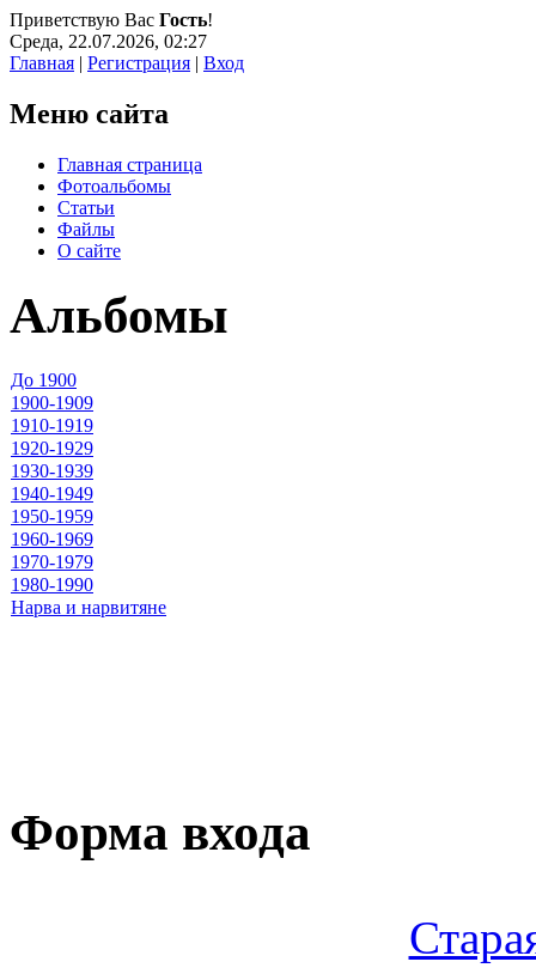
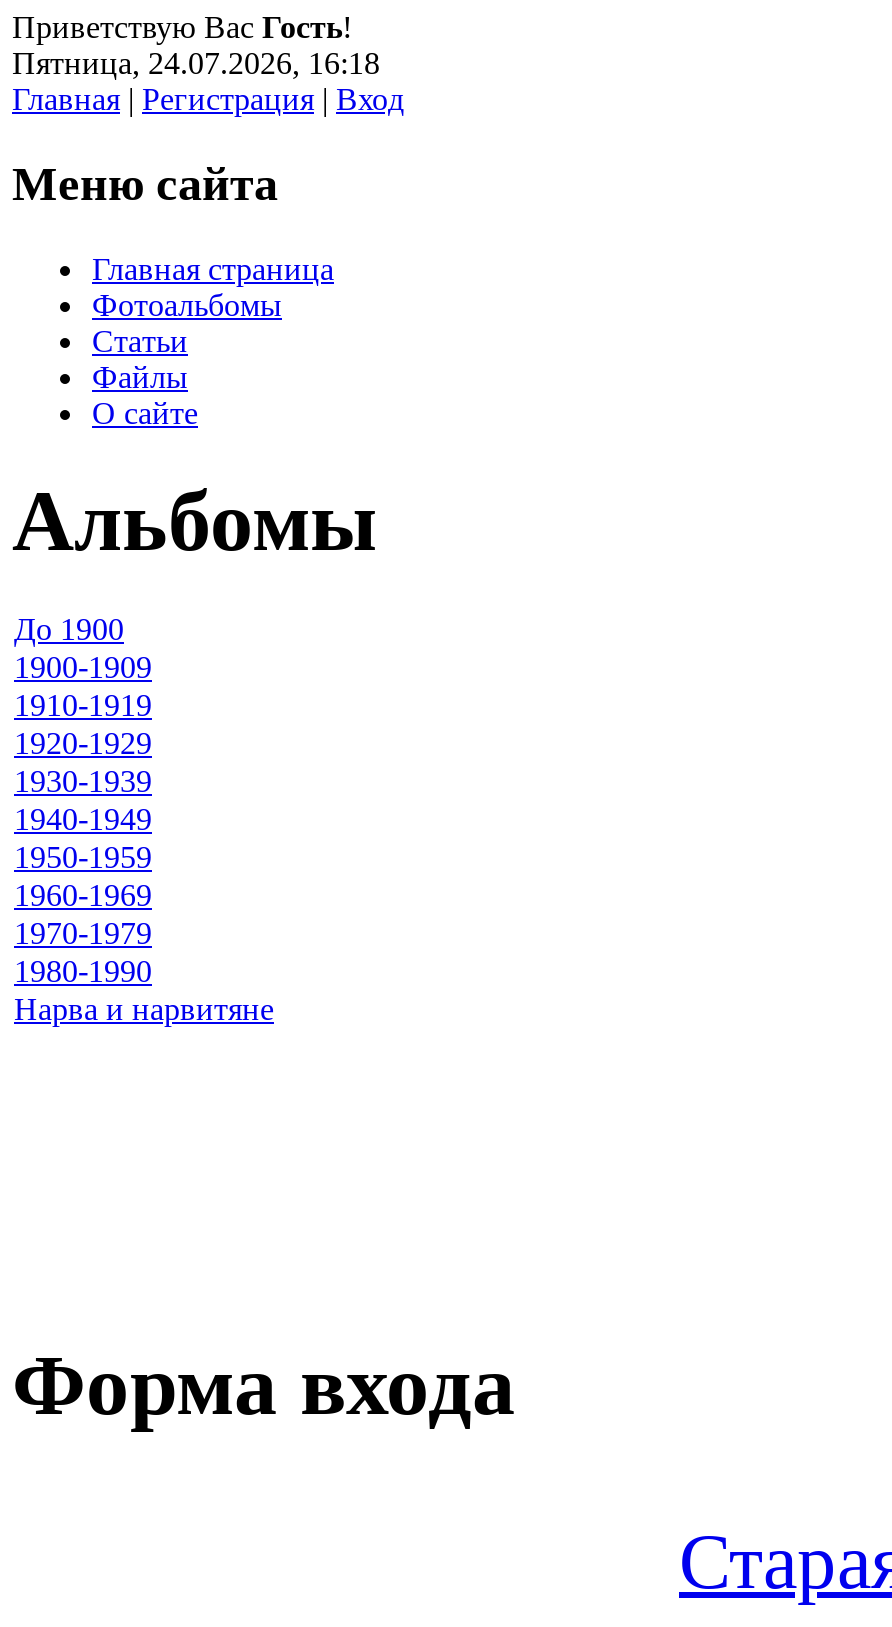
[10,31,207,51] Среда, 22.07.2026, 02:27 -> [12,46,380,80] Пятница, 24.07.2026, 16:18

